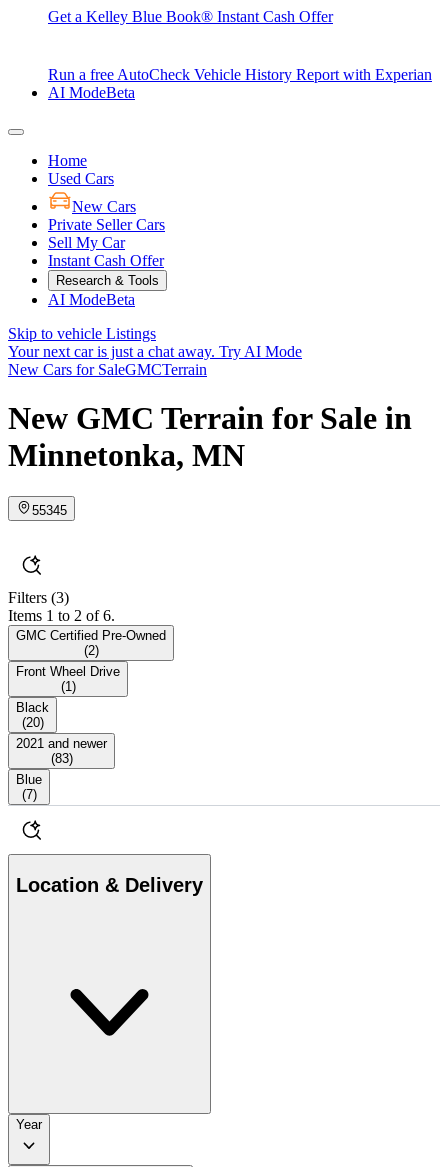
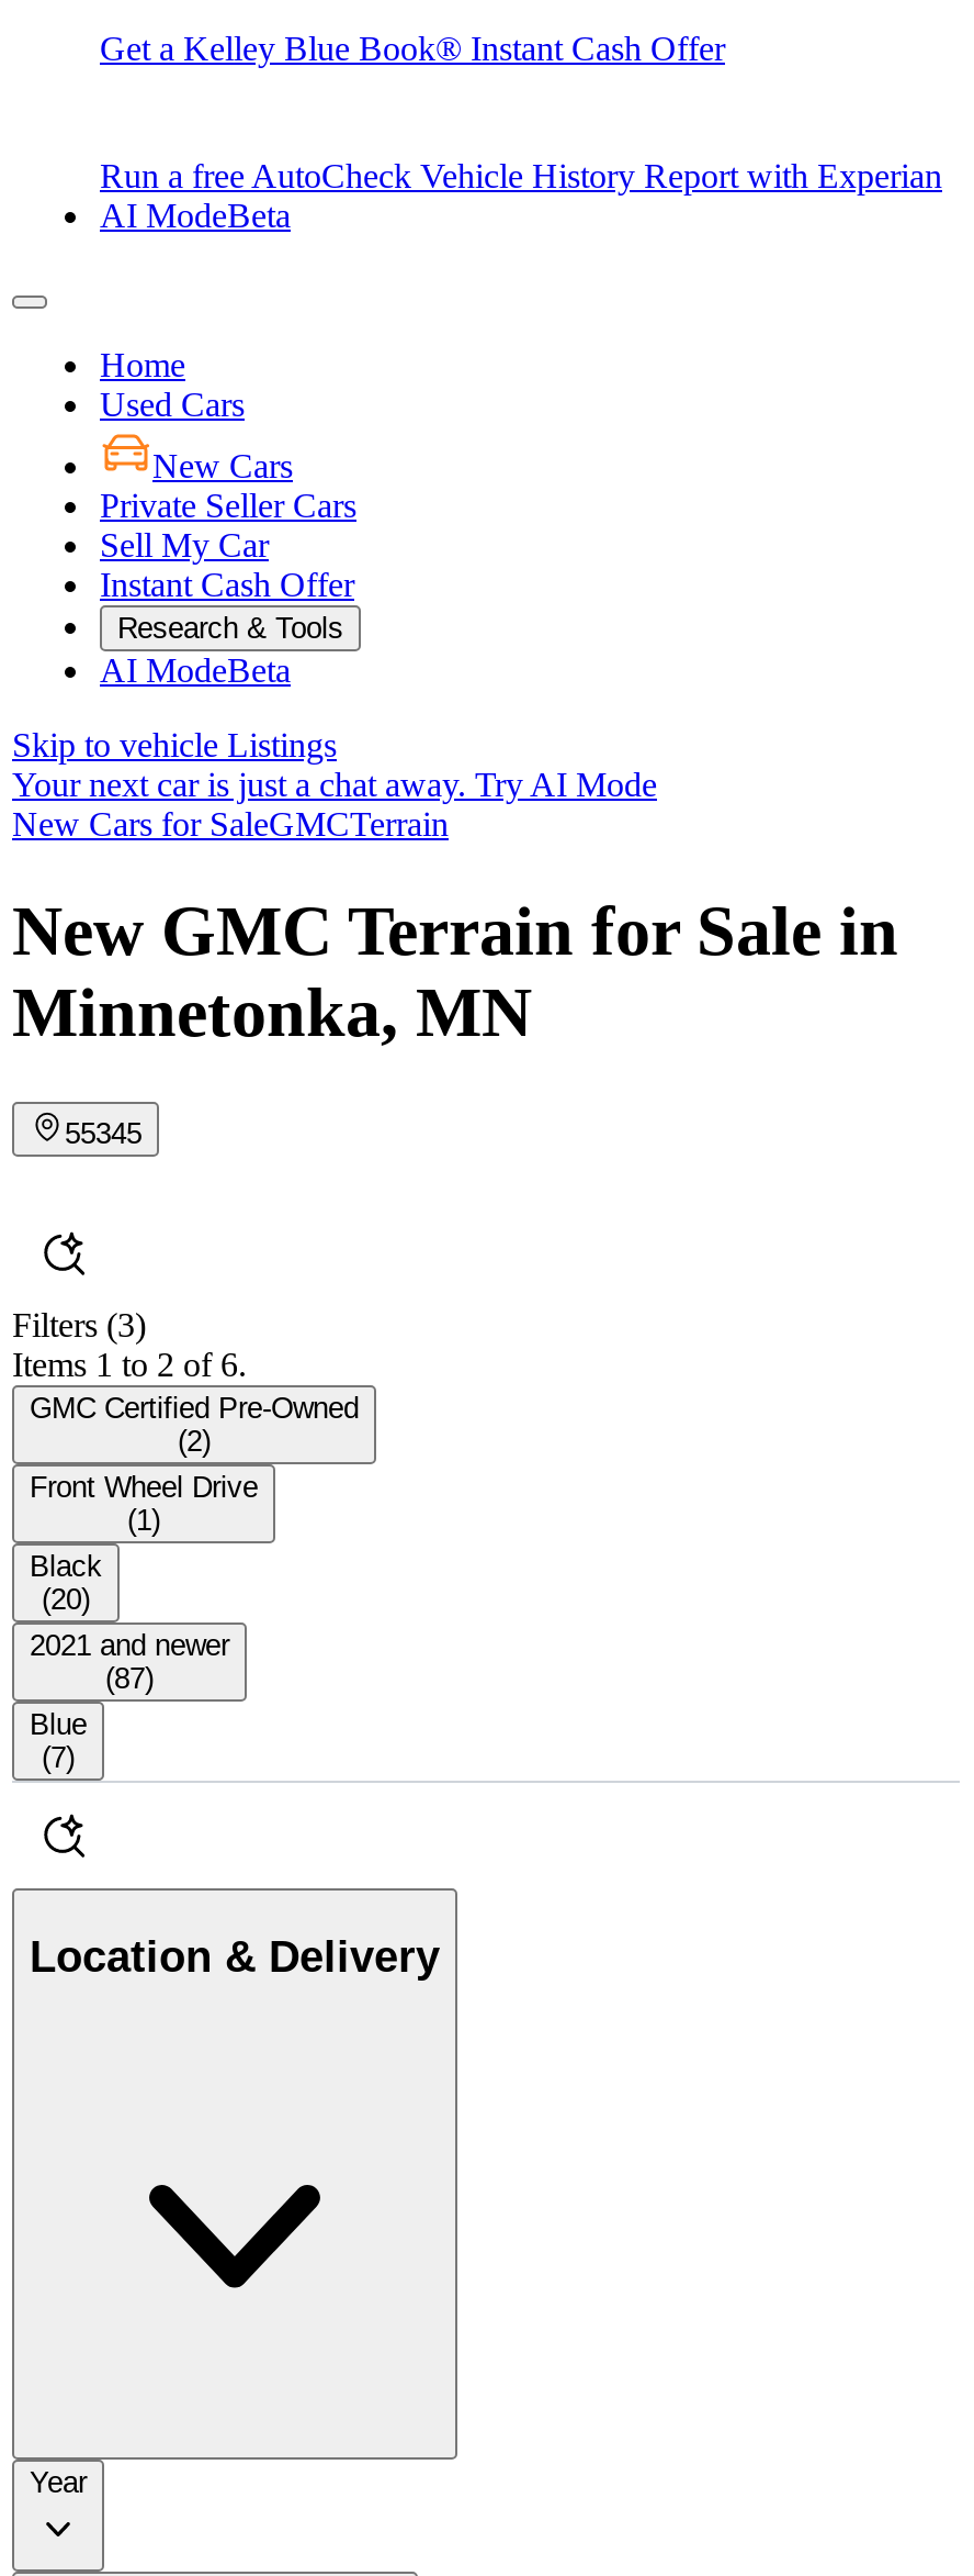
[50,751,72,766] (83) -> [105,1662,154,1695] (87)

